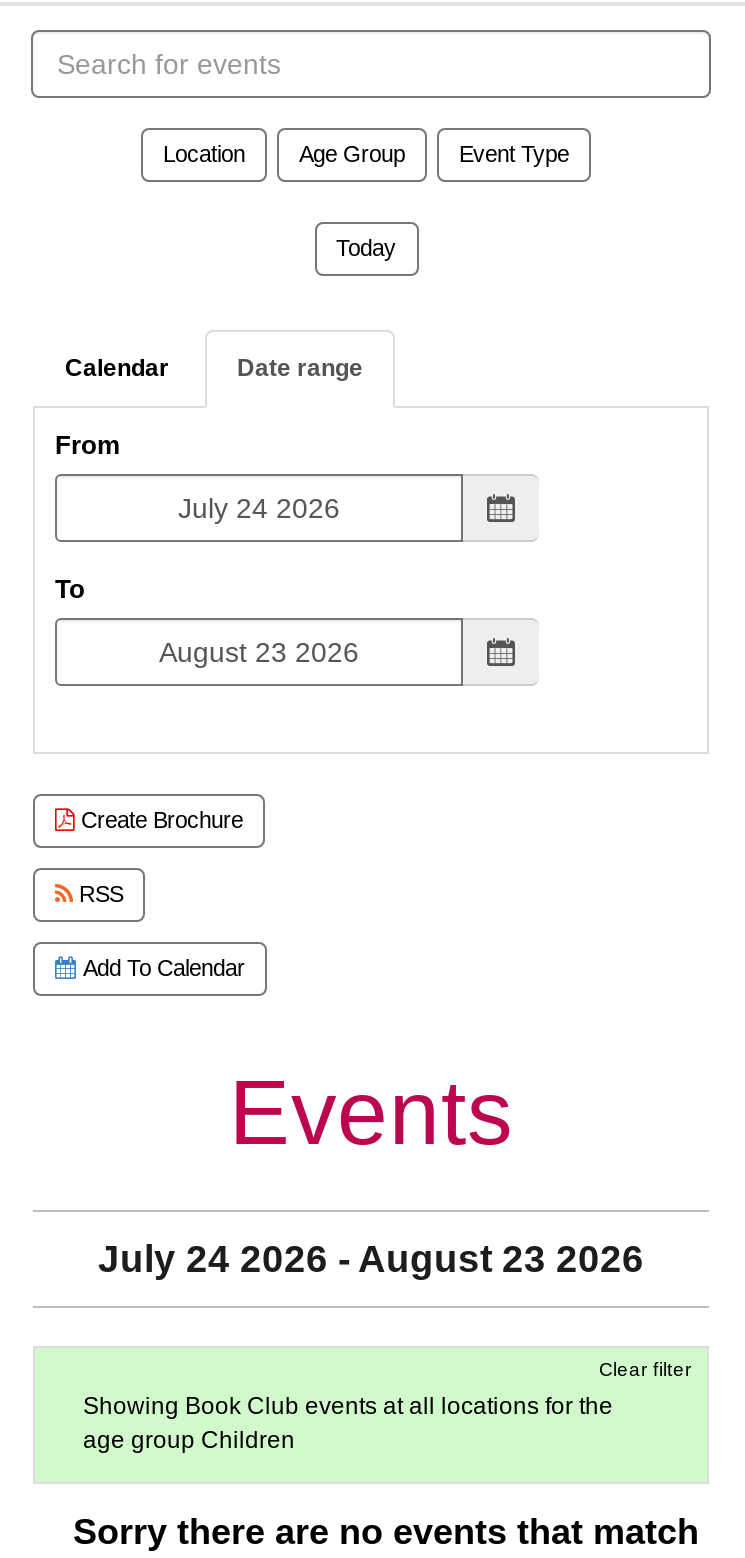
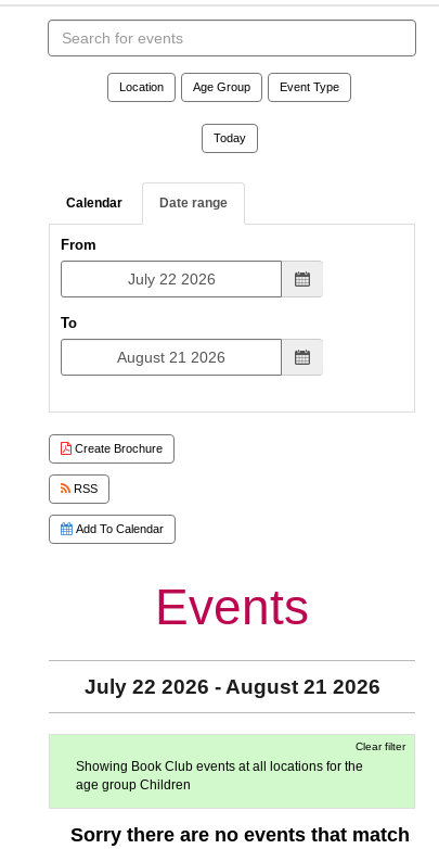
[98,1238,644,1280] July 24 2026 - August 23 2026 -> [84,675,380,698] July 22 2026 - August 21 2026

